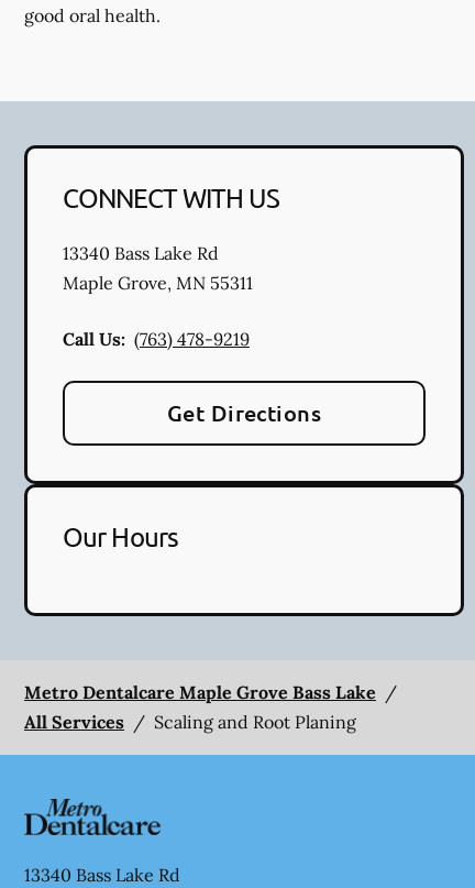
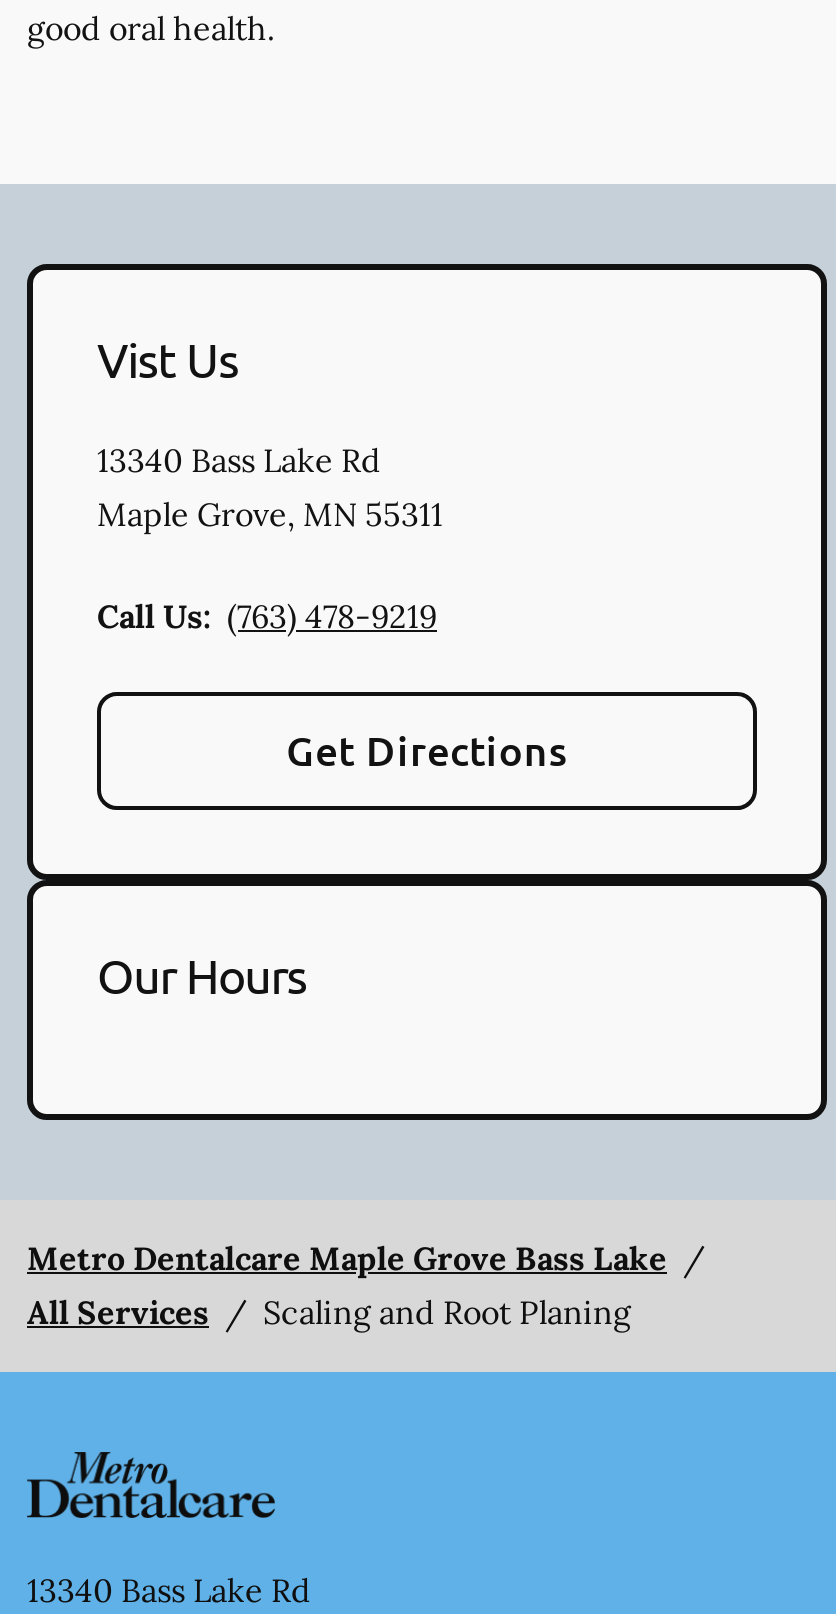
[63,182,280,213] CONNECT WITH US -> [97,330,238,388] Vist Us

